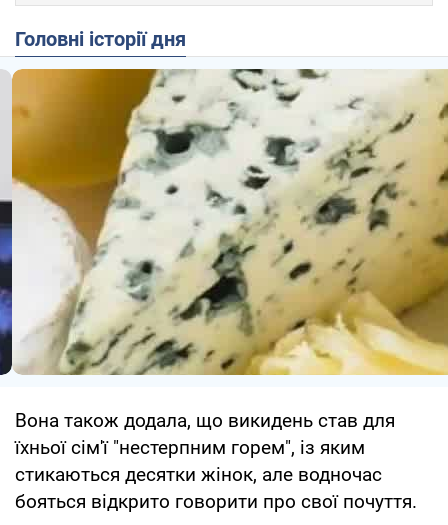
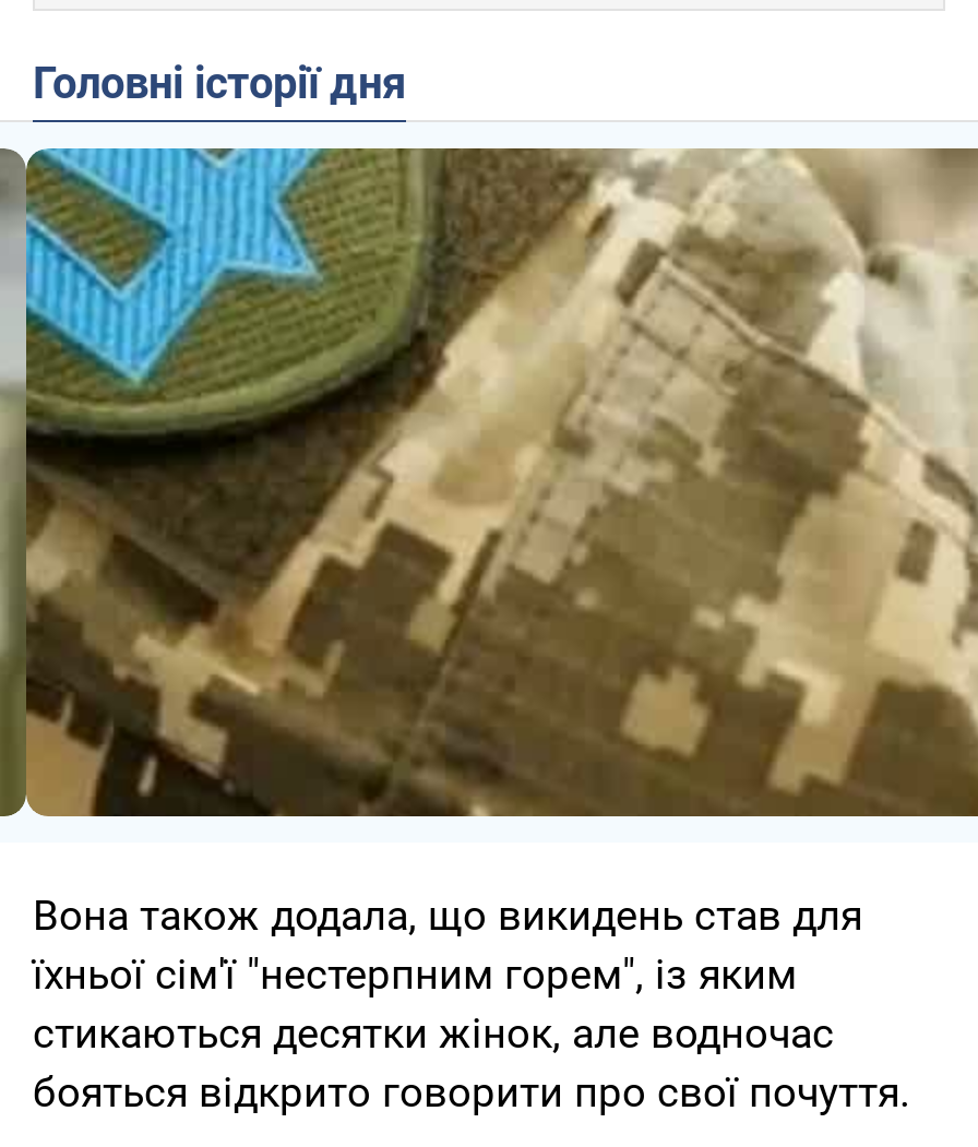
[3,68,445,376] [image] -> [7,146,971,819] [image]

